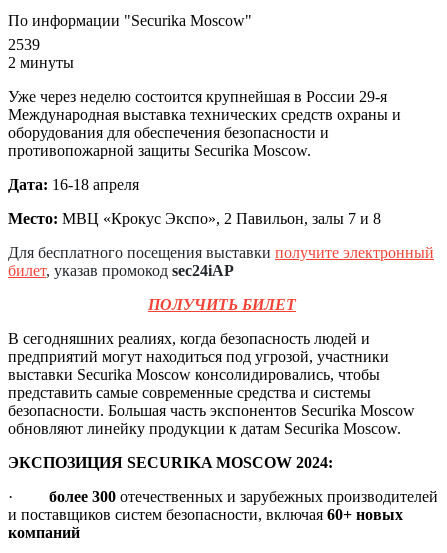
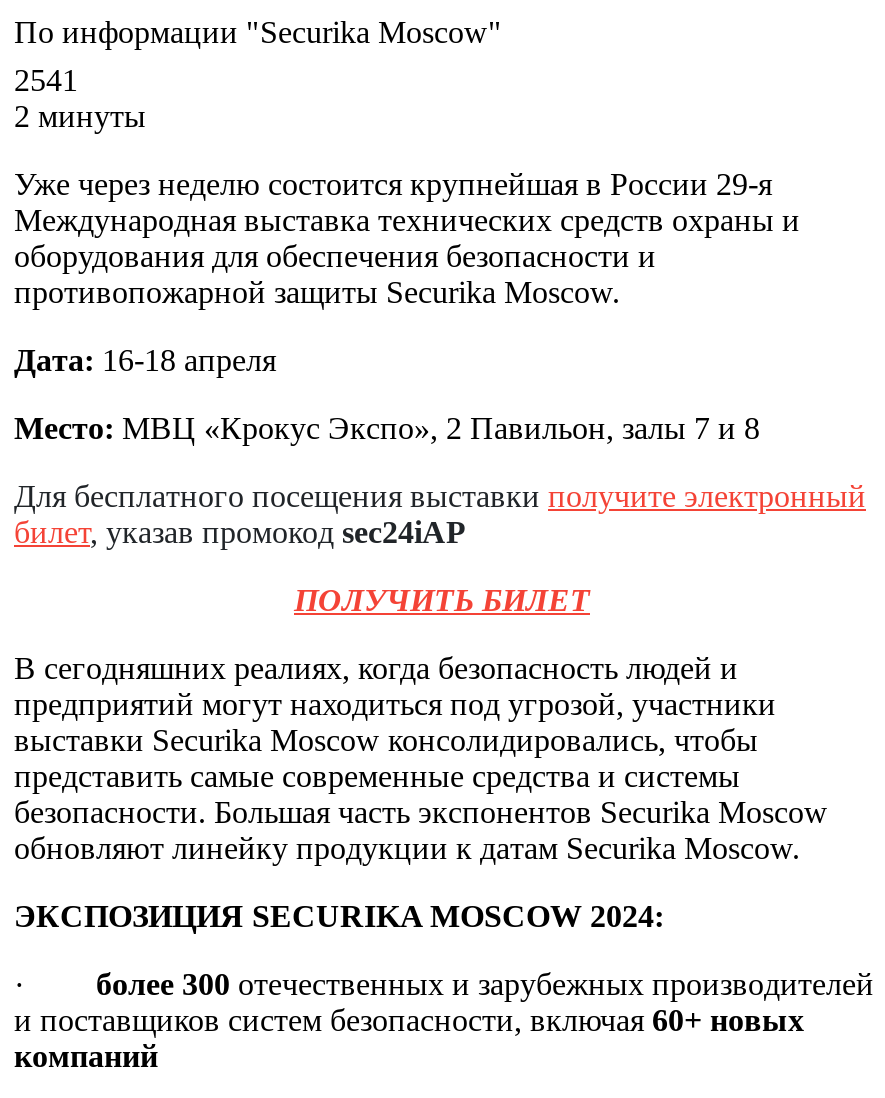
[8,36,40,53] 2539 -> [14,63,78,97] 2541

